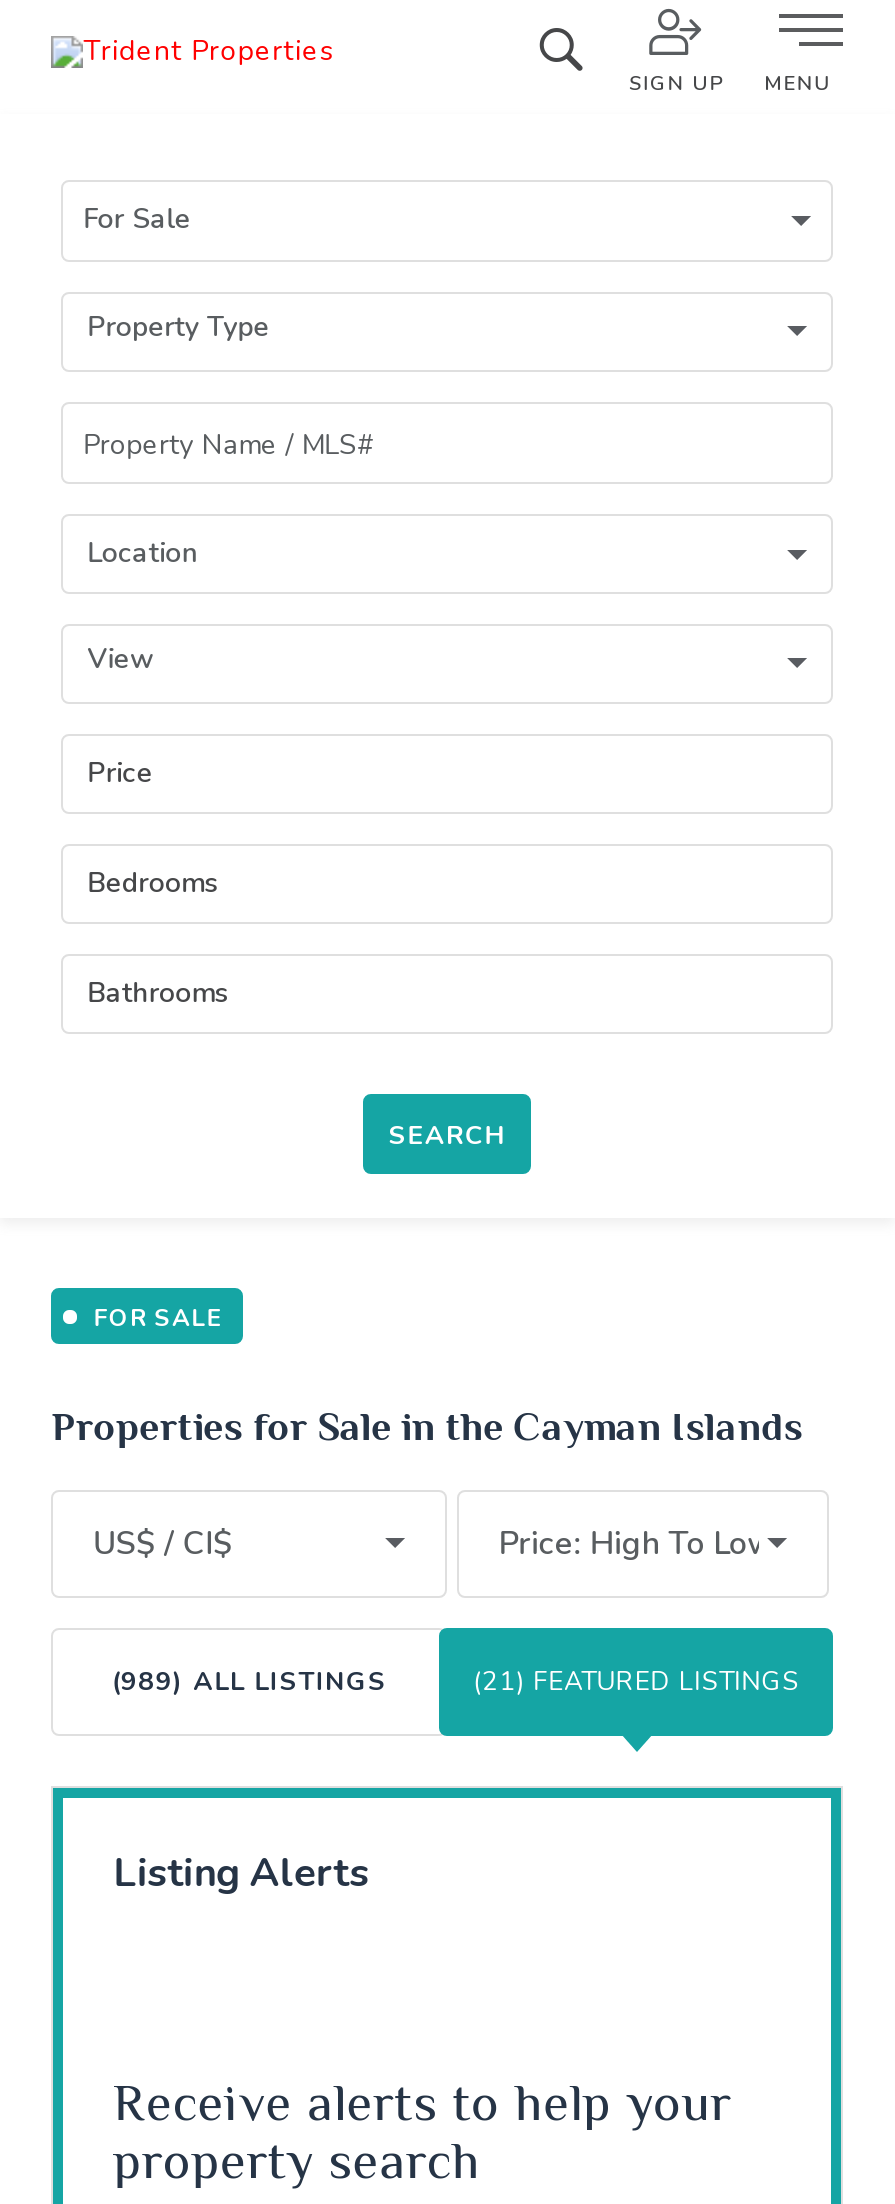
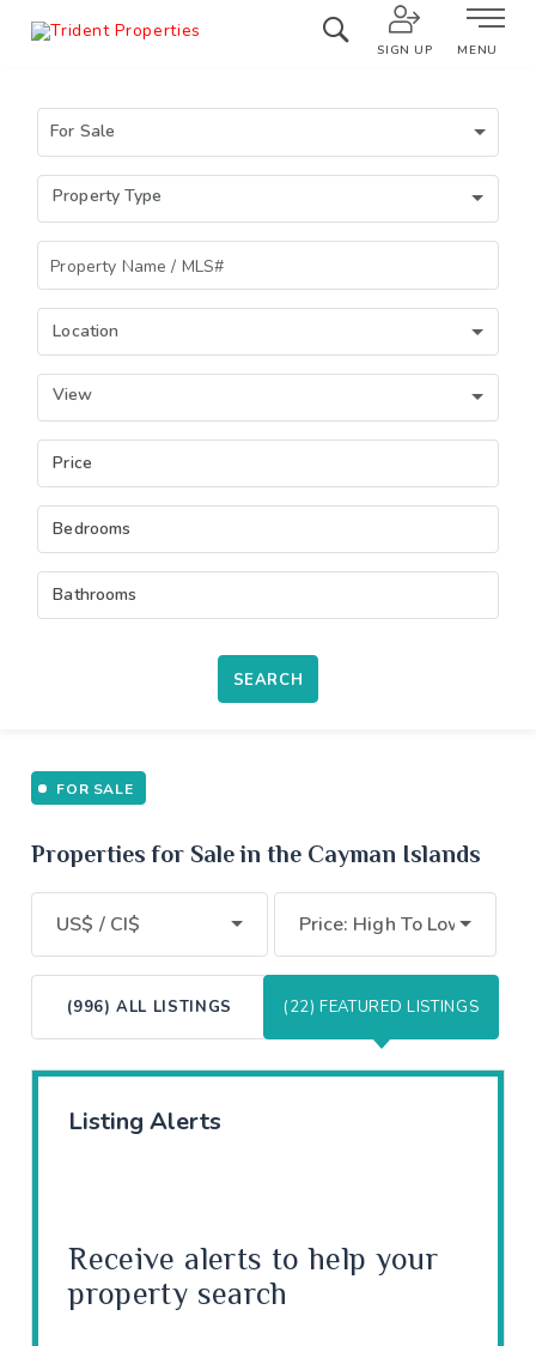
[111,1663,387,1699] (989) ALL LISTINGS -> [67,996,232,1017] (996) ALL LISTINGS
[473,1663,799,1699] (21) FEATURED LISTINGS -> [283,996,479,1017] (22) FEATURED LISTINGS

